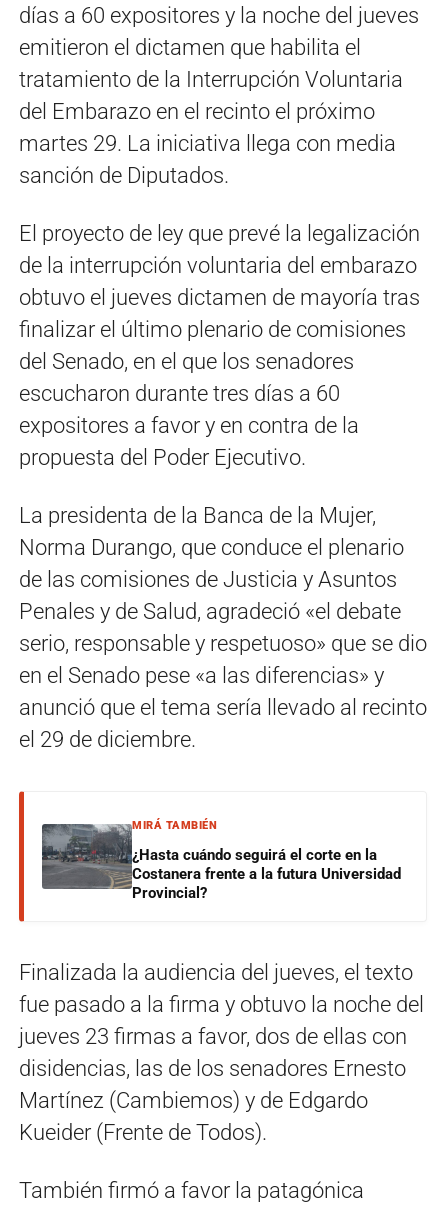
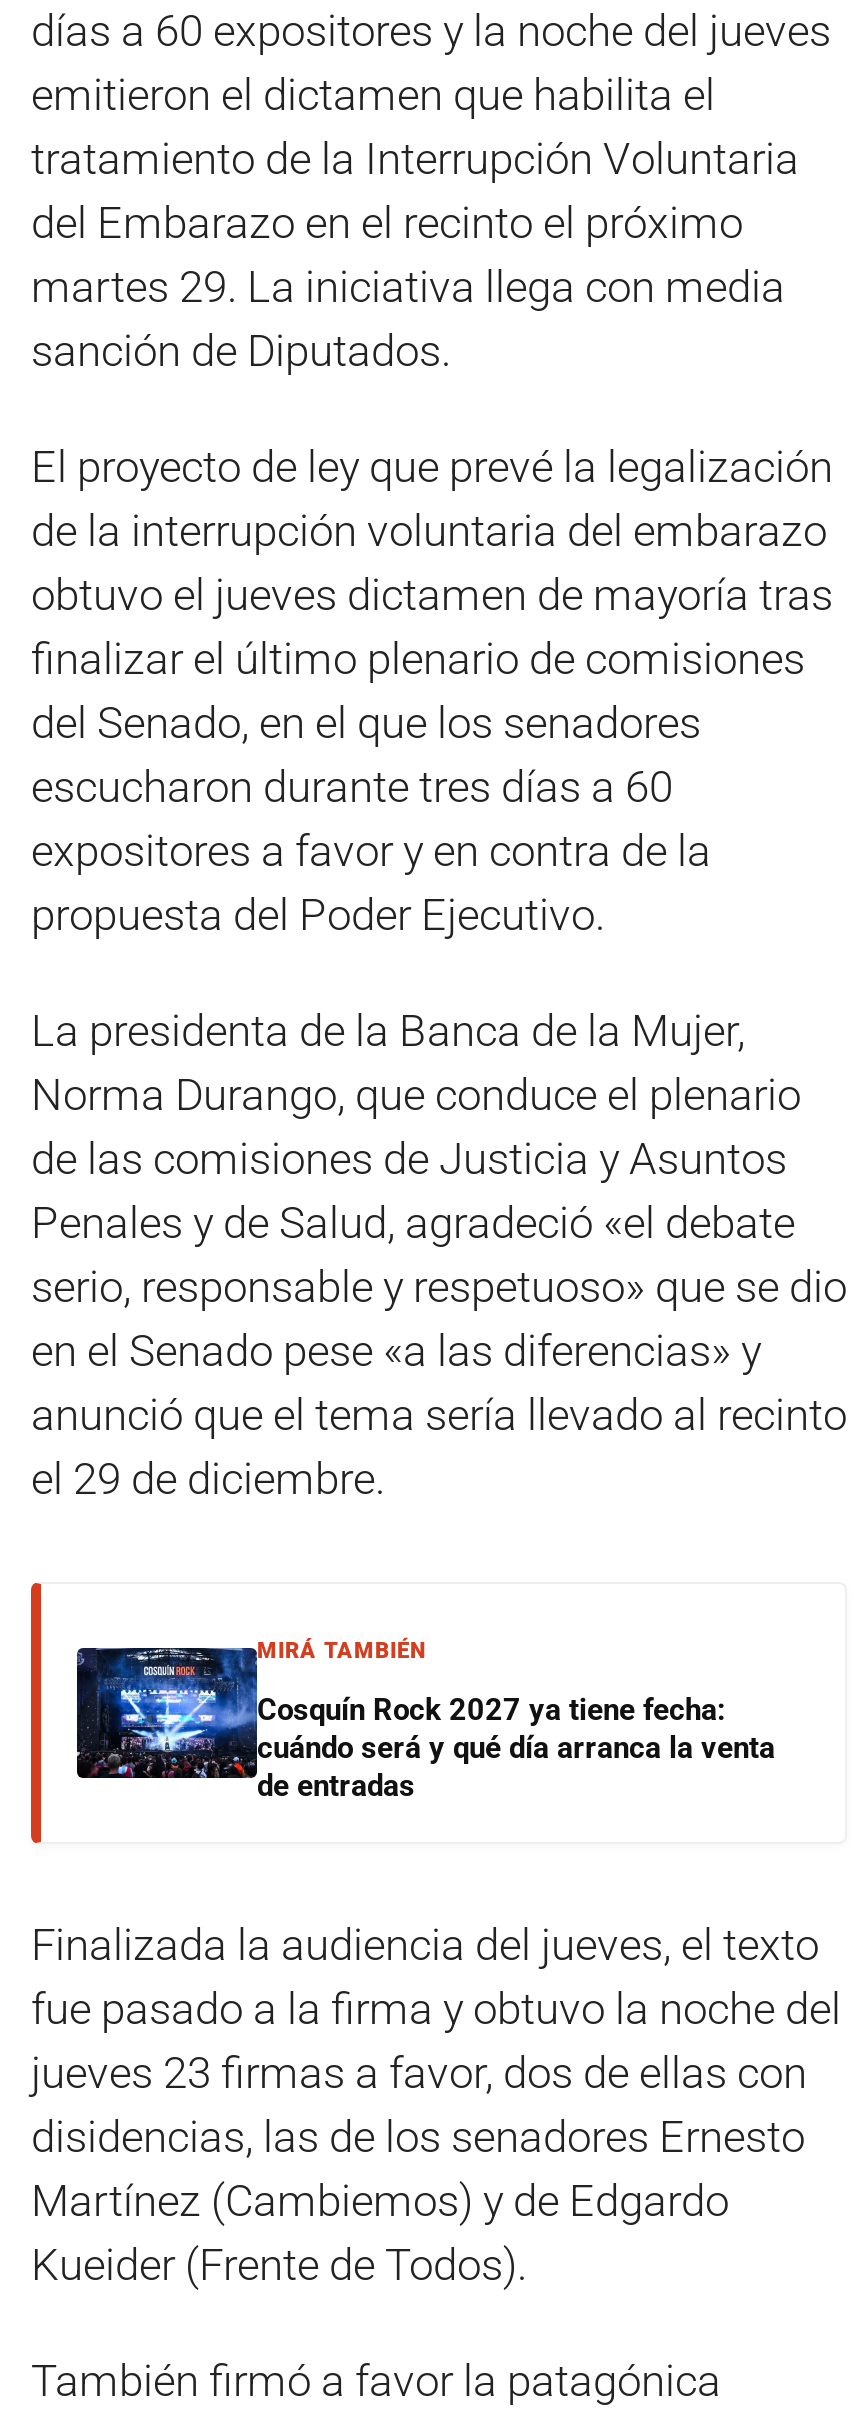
[41,823,401,902] [image] | ¿Hasta cuándo seguirá el corte en la | Costanera frente a la futura Universidad | Provincial? -> [75,1646,775,1804] [image] | Cosquín Rock 2027 ya tiene fecha: | cuándo será y qué día arranca la venta | de entradas

